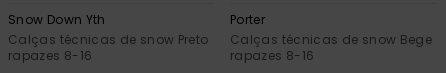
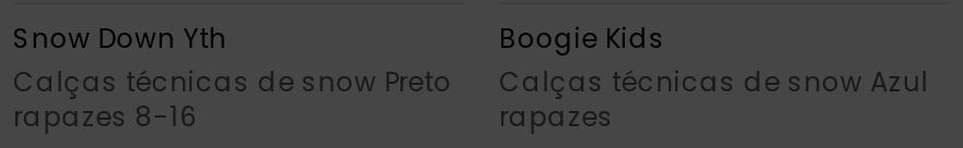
[230,11,432,64] Porter | Calças técnicas de snow Bege | rapazes 8-16 -> [499,19,928,135] Boogie Kids | Calças técnicas de snow Azul | rapazes

